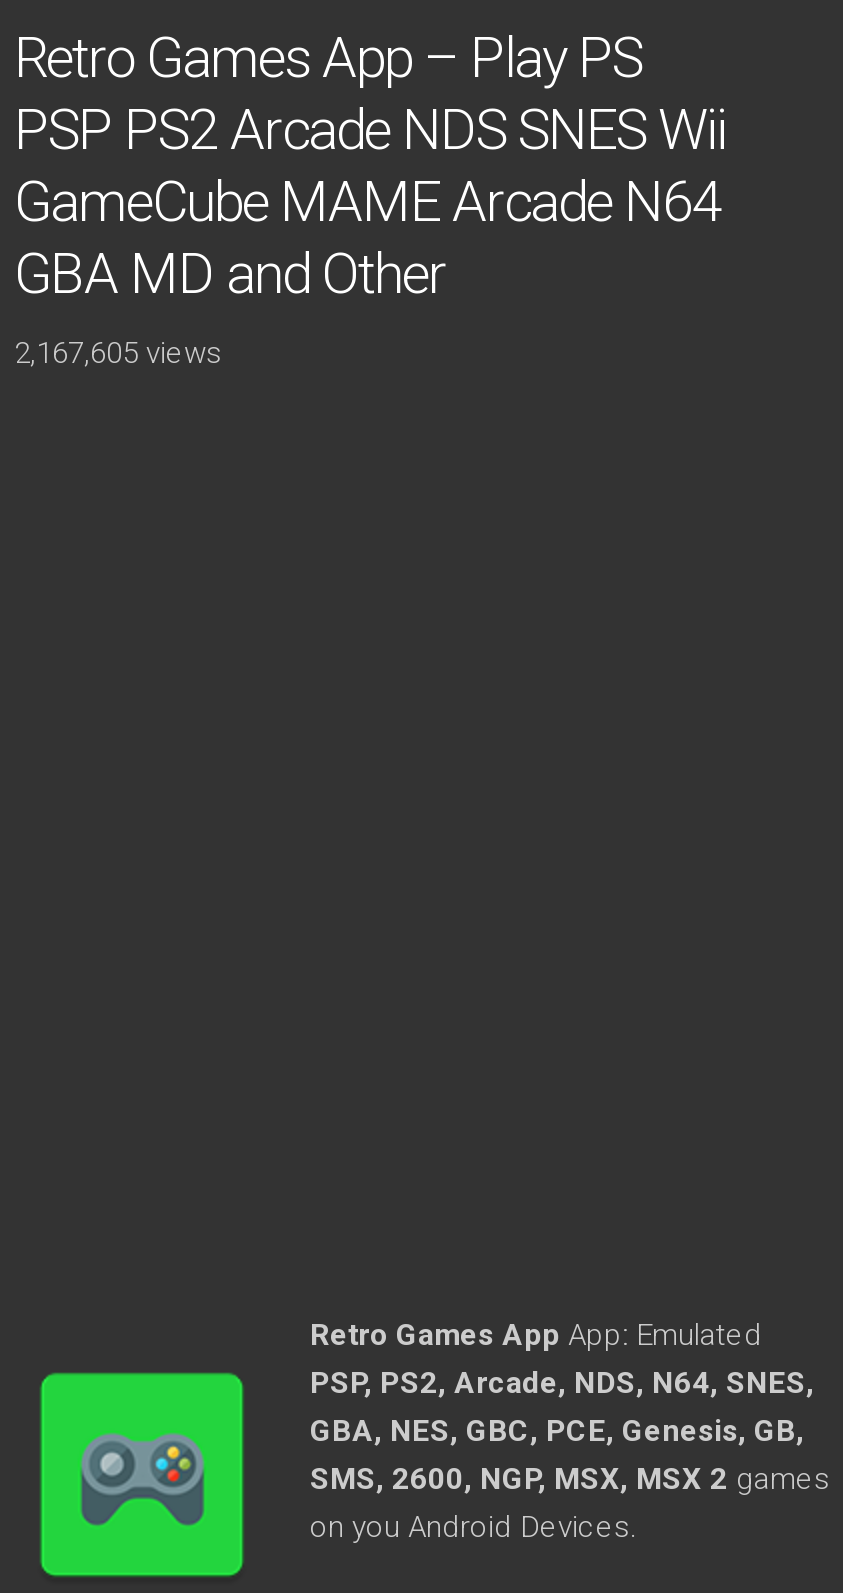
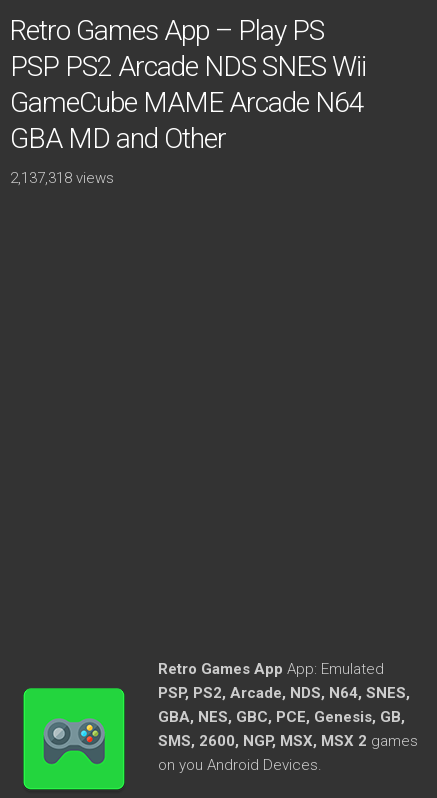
[14,335,222,371] 2,167,605 views -> [10,169,114,187] 2,137,318 views

